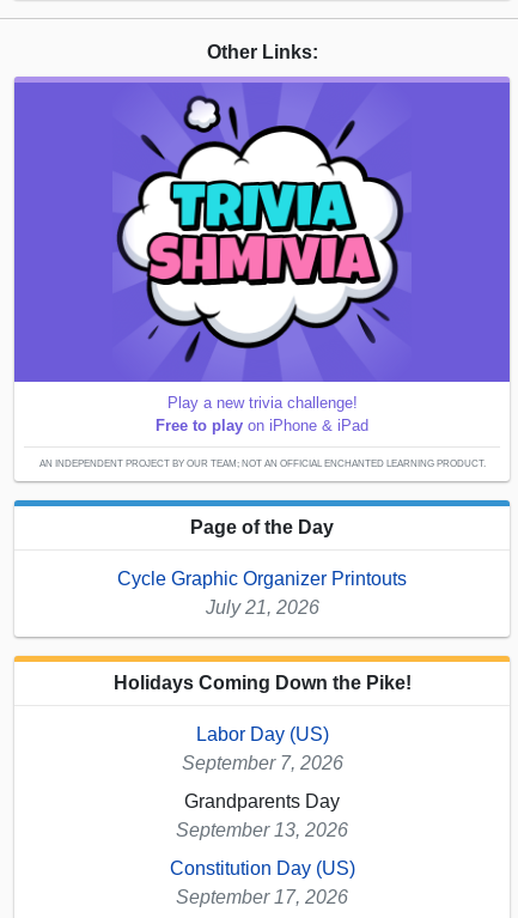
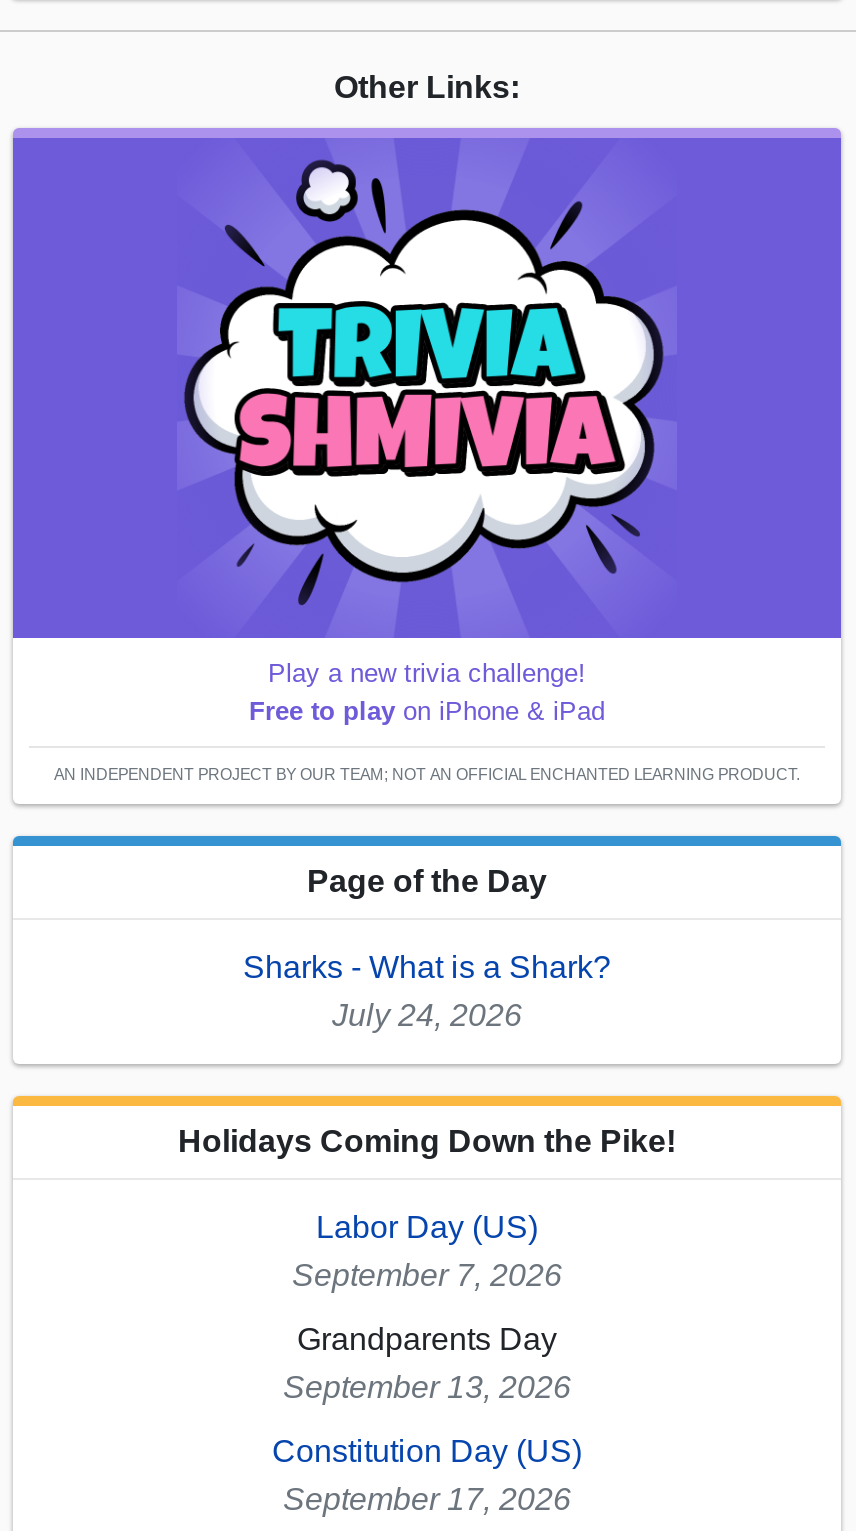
[117,569,407,618] Cycle Graphic Organizer Printouts | July 21, 2026 -> [243,951,611,1033] Sharks - What is a Shark? | July 24, 2026

